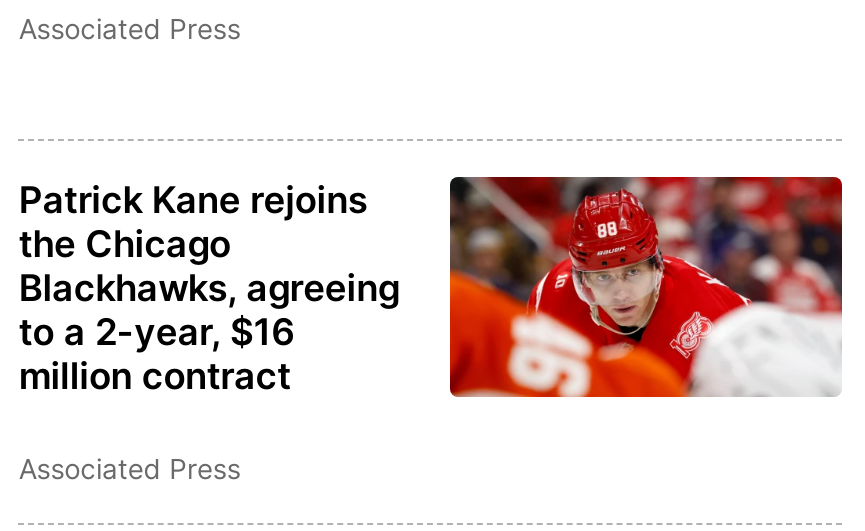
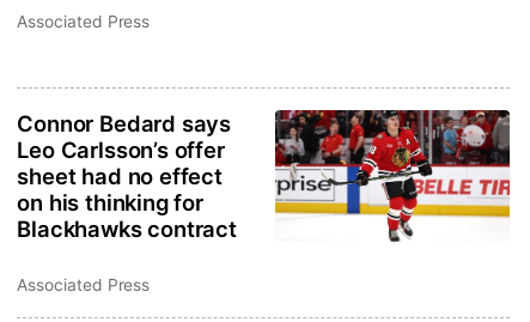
[19,175,844,399] [image] | Patrick Kane rejoins | the Chicago | Blackhawks, agreeing | to a 2-year, $16 | million contract -> [17,109,511,243] [image] | Connor Bedard says | Leo Carlsson’s offer | sheet had no effect | on his thinking for | Blackhawks contract

